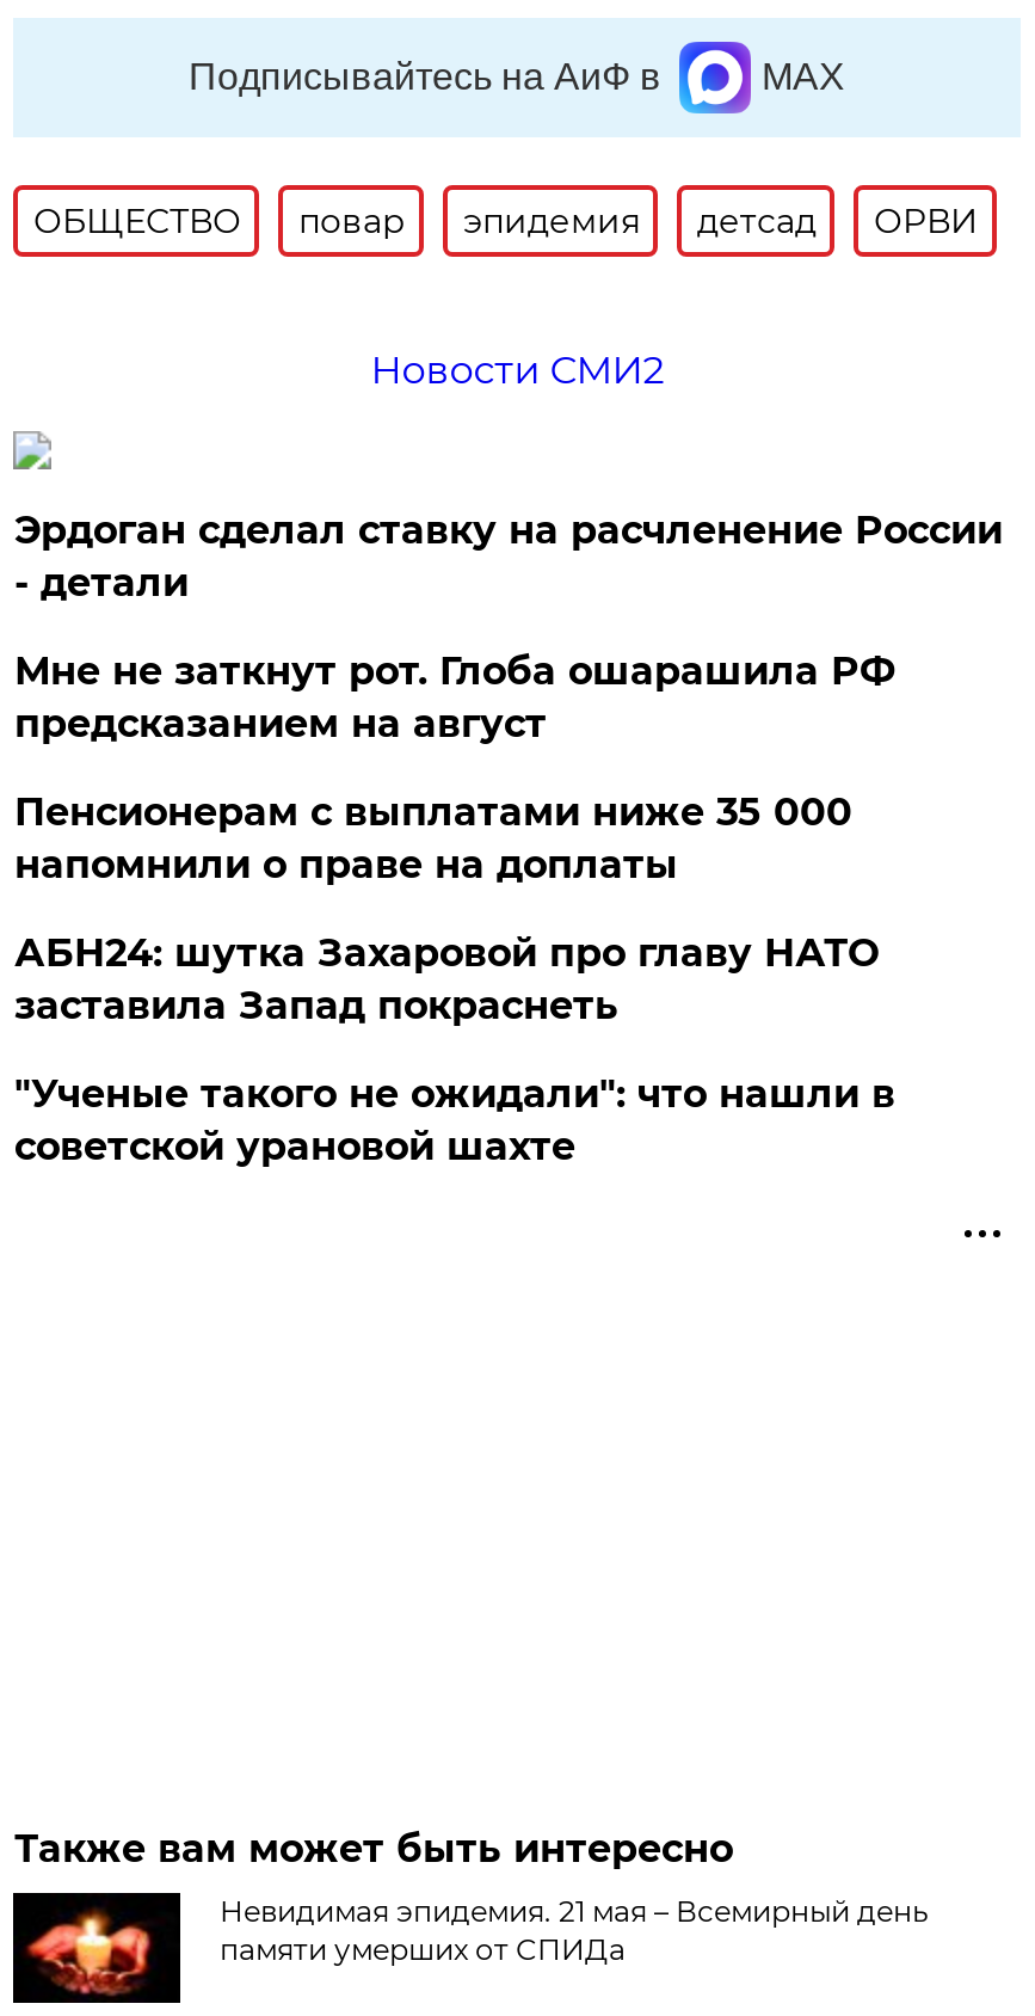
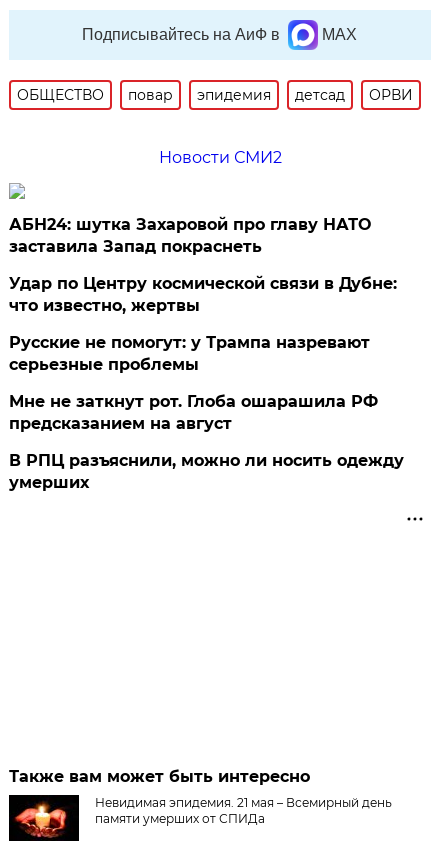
[14,508,1003,887] Эрдоган сделал ставку на расчленение России | - детали | Пенсионерам с выплатами ниже 35 000 | напомнили о праве на доплаты -> none
moved [14,649,895,746] -> [9,392,378,433]: Мне не заткнут рот. Глоба ошарашила РФ | предсказанием на август
moved [14,930,878,1028] -> [9,215,371,256]: АБН24: шутка Захаровой про главу НАТО | заставила Запад покраснеть
[14,1071,895,1169] "Ученые такого не ожидали": что нашли в | советской урановой шахте -> [9,274,404,492] Удар по Центру космической связи в Дубне: | что известно, жертвы | Русские не помогут: у Трампа назревают | серьезные проблемы | В РПЦ разъяснили, можно ли носить одежду | умерших

